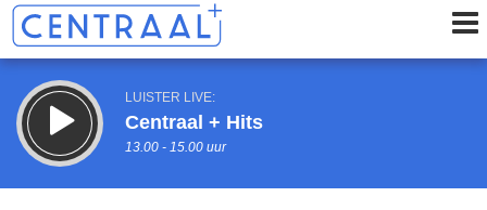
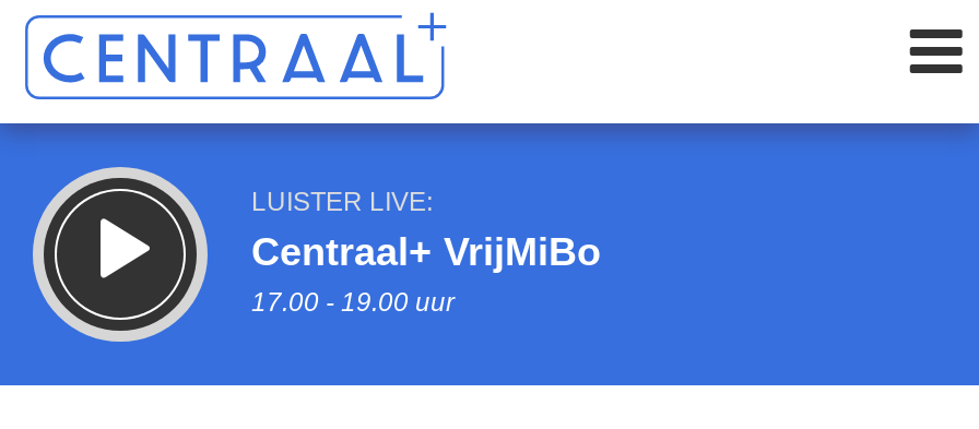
[125,111,263,155] Centraal + Hits | 13.00 - 15.00 uur -> [251,230,601,318] Centraal+ VrijMiBo | 17.00 - 19.00 uur

